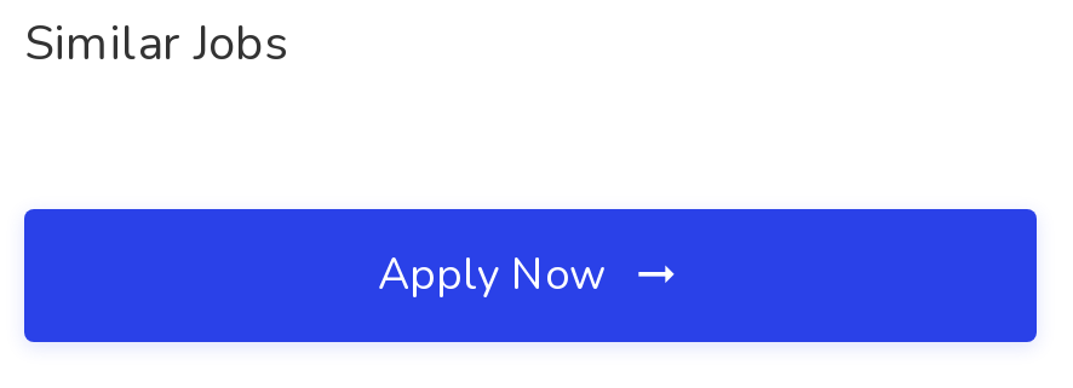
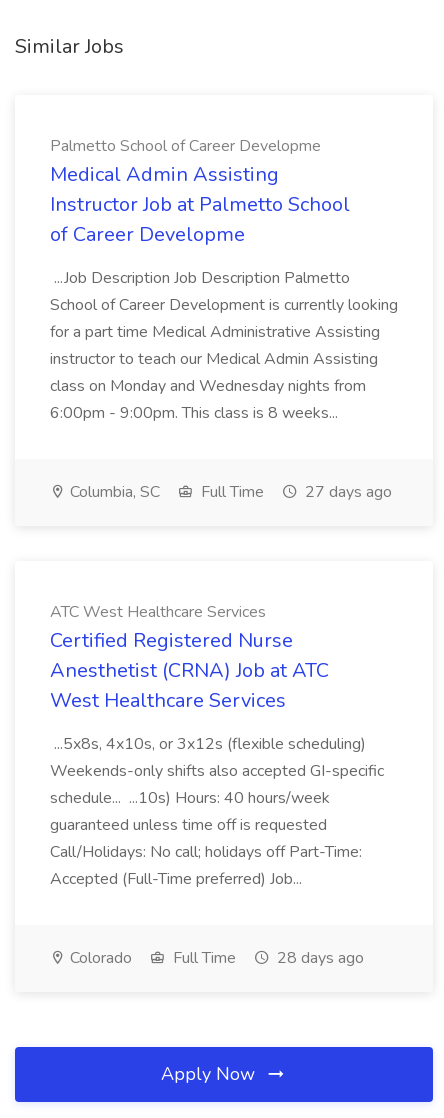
none -> [50,135,398,424] Palmetto School of Career Developme | Medical Admin Assisting | Instructor Job at Palmetto School | of Career Developme | ...Job Description Job Description Palmetto | School of Career Development is currently looking | for a part time Medical Administrative Assisting | instructor to teach our Medical Admin Assisting | class on Monday and Wednesday nights from | 6:00pm - 9:00pm. This class is 8 weeks...
none -> [50,601,384,890] ATC West Healthcare Services | Certified Registered Nurse | Anesthetist (CRNA) Job at ATC | West Healthcare Services | ...5x8s, 4x10s, or 3x12s (flexible scheduling) | Weekends-only shifts also accepted GI-specific | schedule... ...10s) Hours: 40 hours/week | guaranteed unless time off is requested | Call/Holidays: No call; holidays off Part-Time: | Accepted (Full-Time preferred) Job...
none -> [66,481,392,503] Columbia, SC | Full Time | 27 days ago
none -> [66,947,364,969] Colorado | Full Time | 28 days ago

